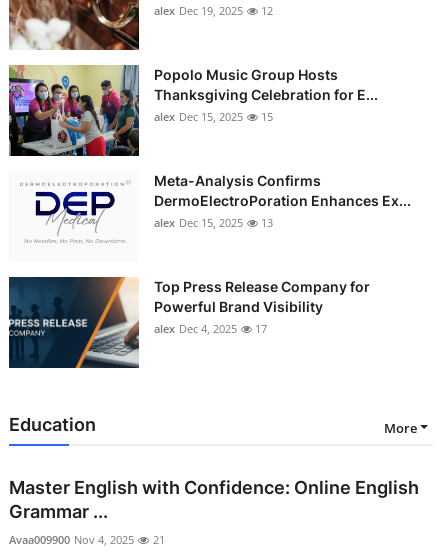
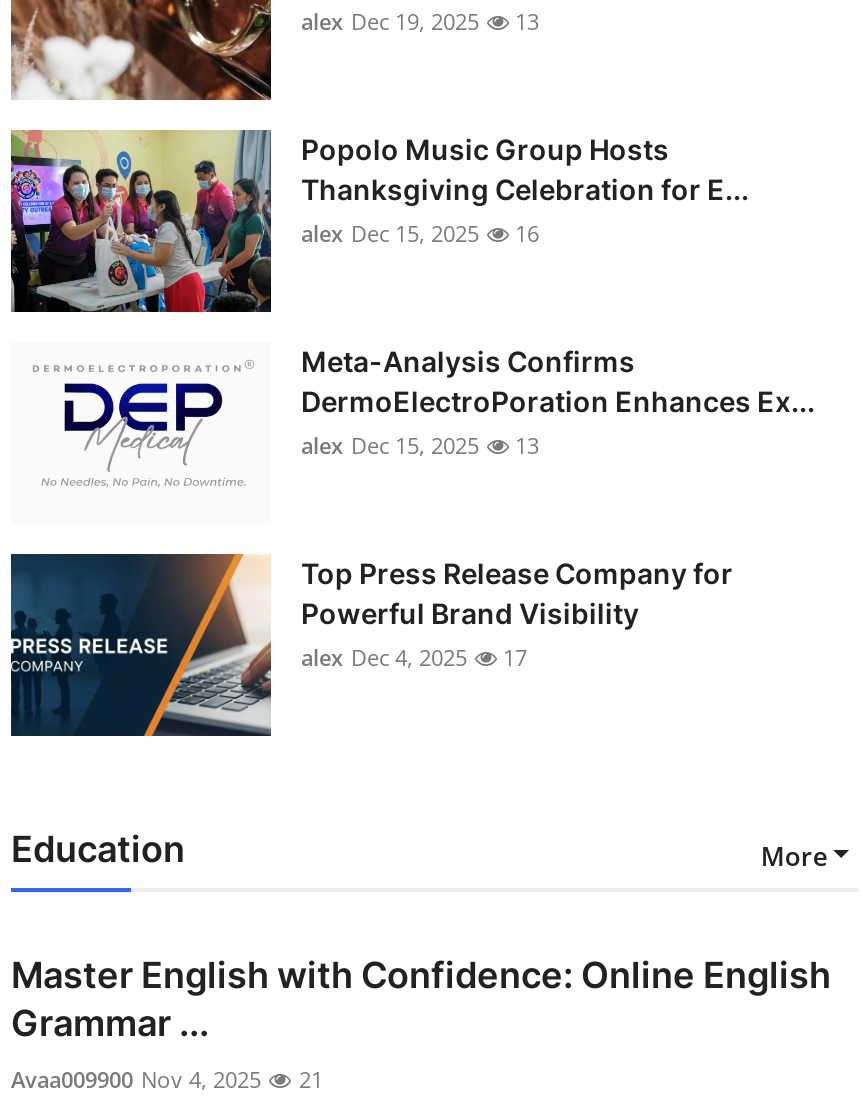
[154,3,273,18] alex Dec 19, 2025 12 -> [301,6,539,36] alex Dec 19, 2025 13
[154,109,273,124] alex Dec 15, 2025 15 -> [301,218,539,248] alex Dec 15, 2025 16

